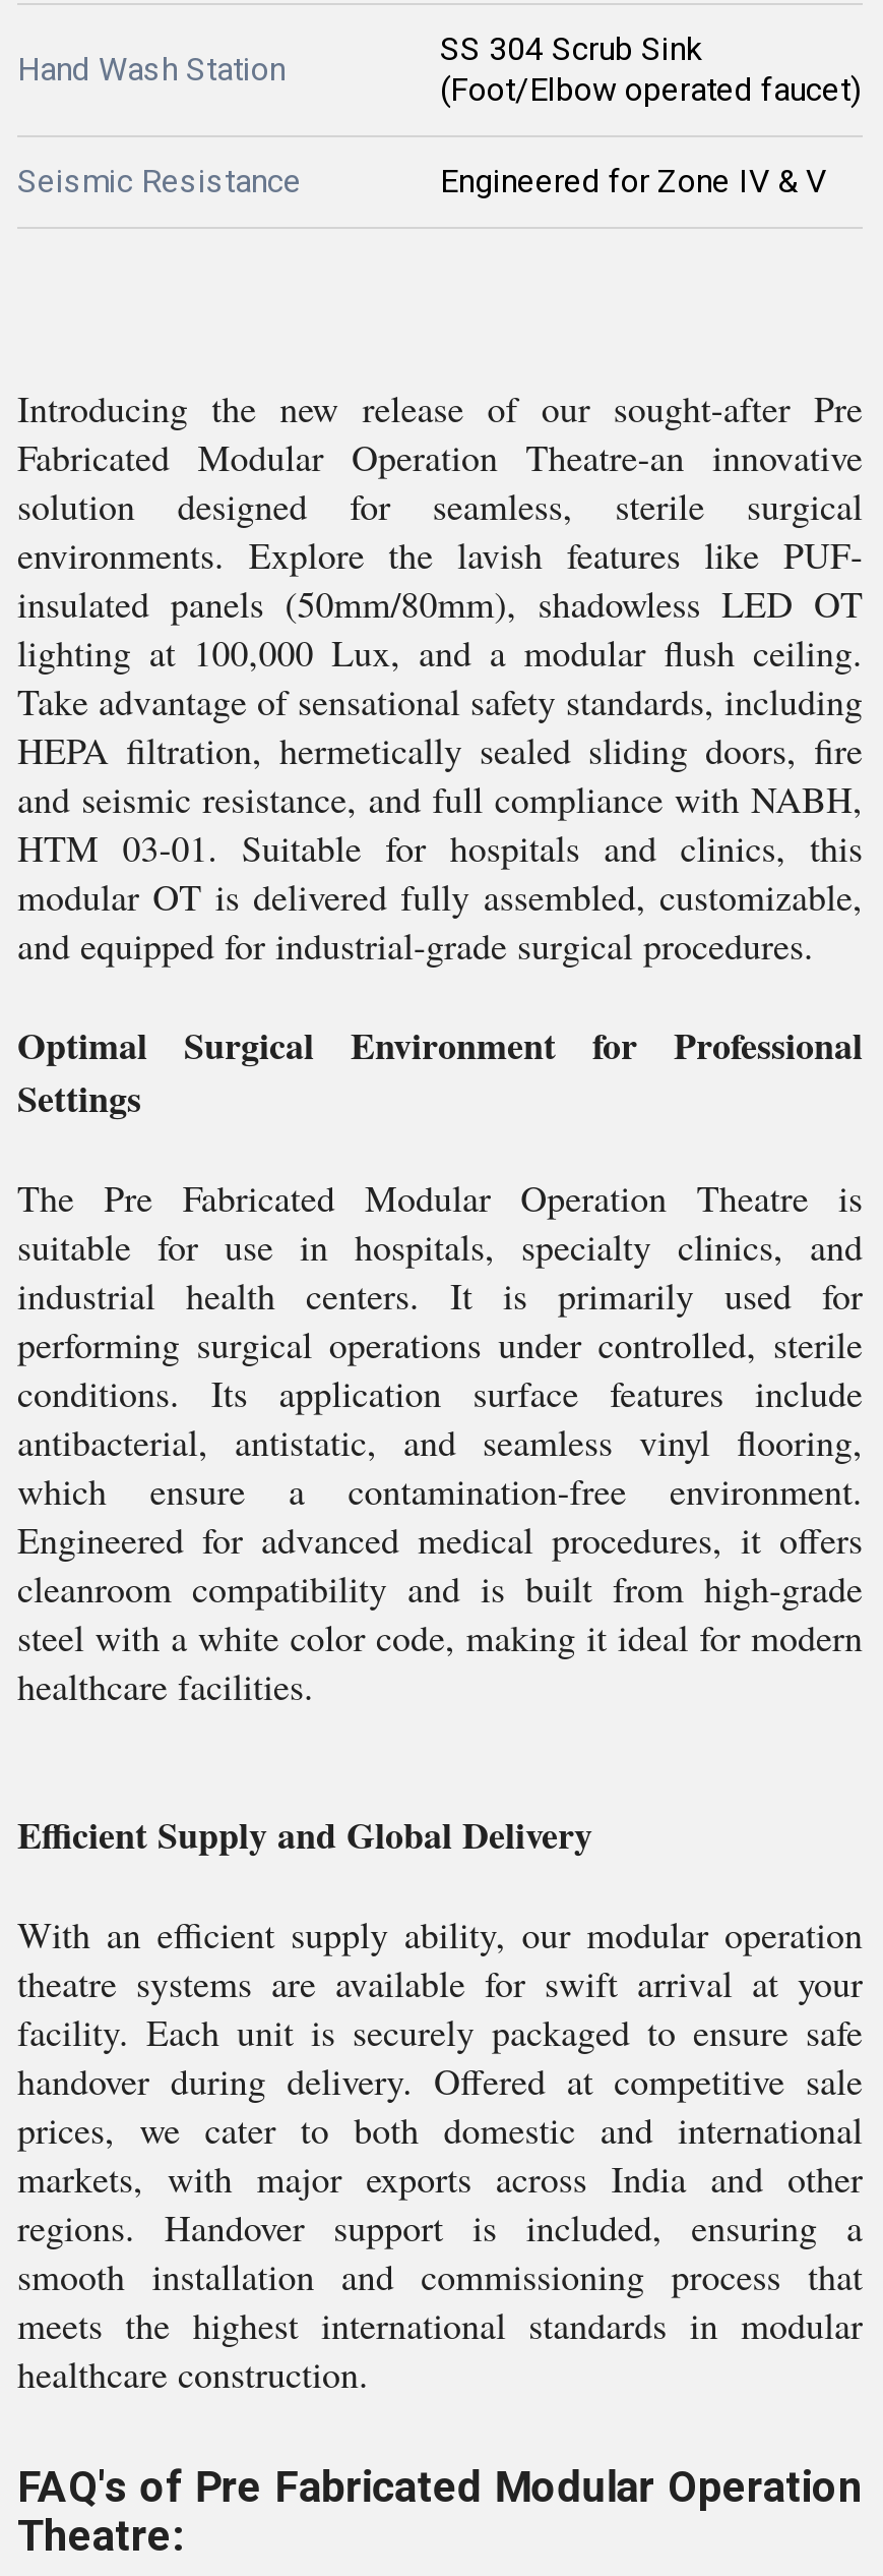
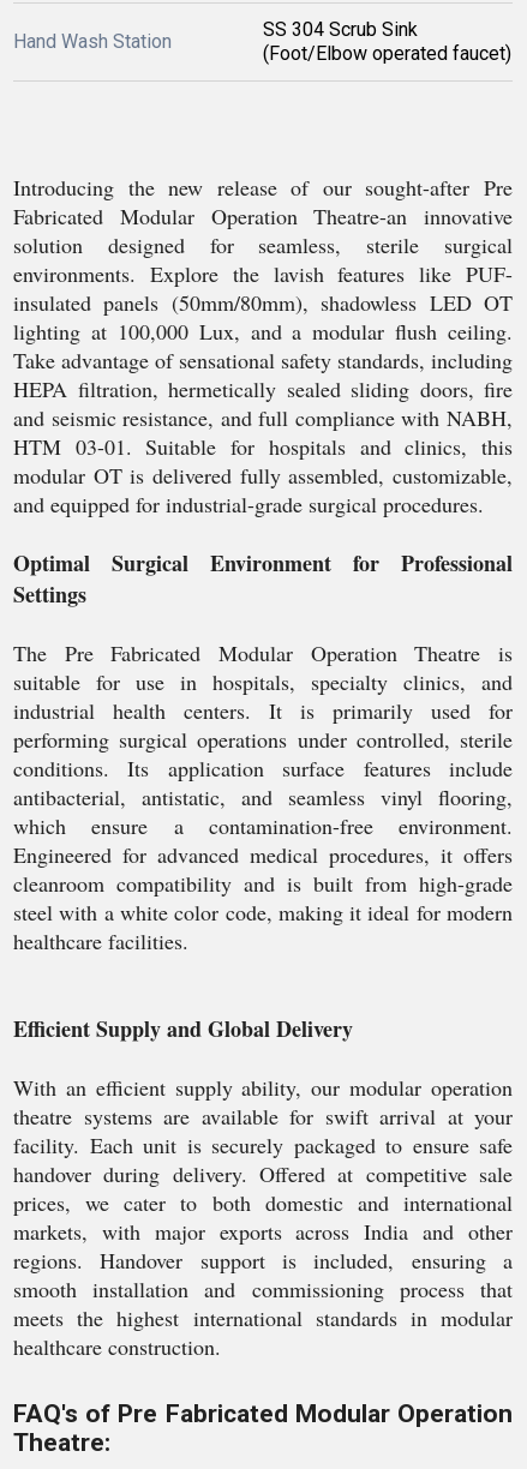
[17,162,826,200] Seismic Resistance | Engineered for Zone IV & V -> none

